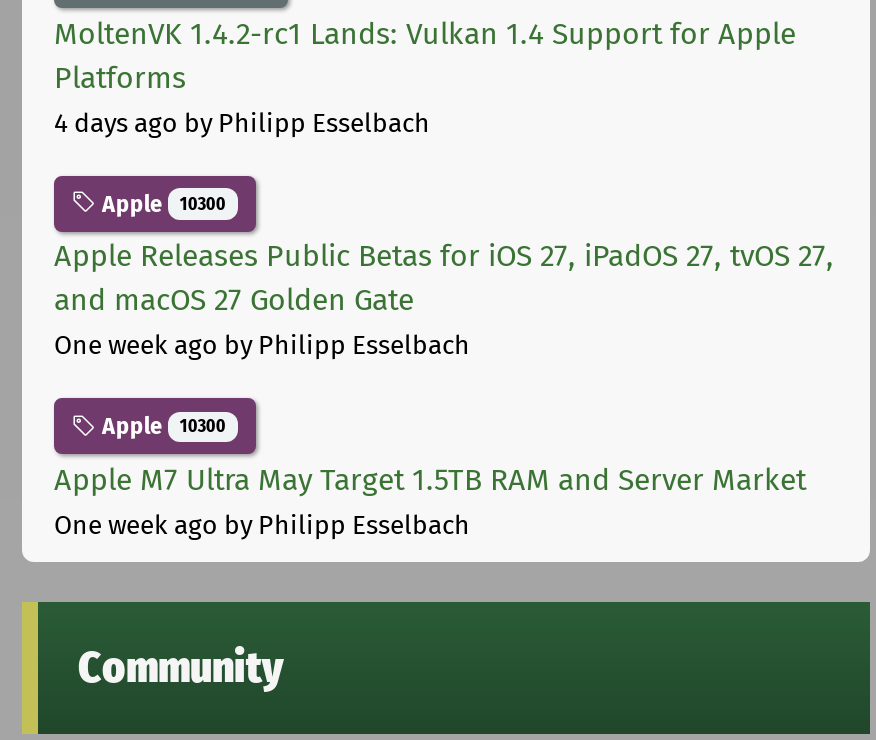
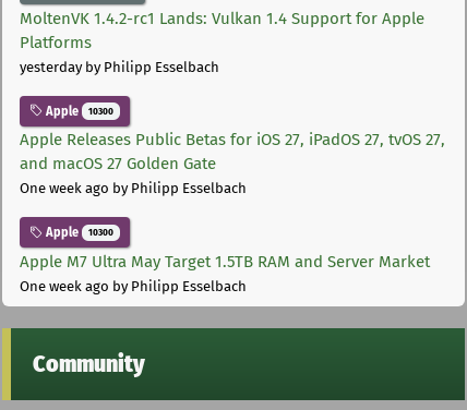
[54,107,430,137] 4 days ago by Philipp Esselbach -> [20,58,219,75] yesterday by Philipp Esselbach

